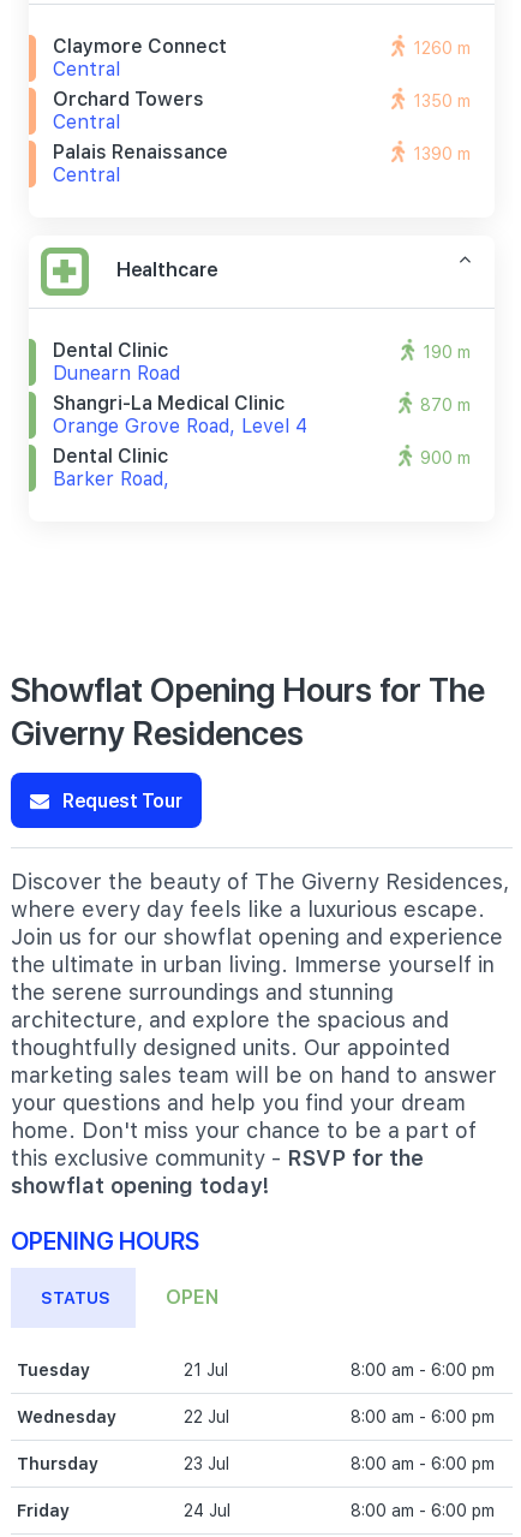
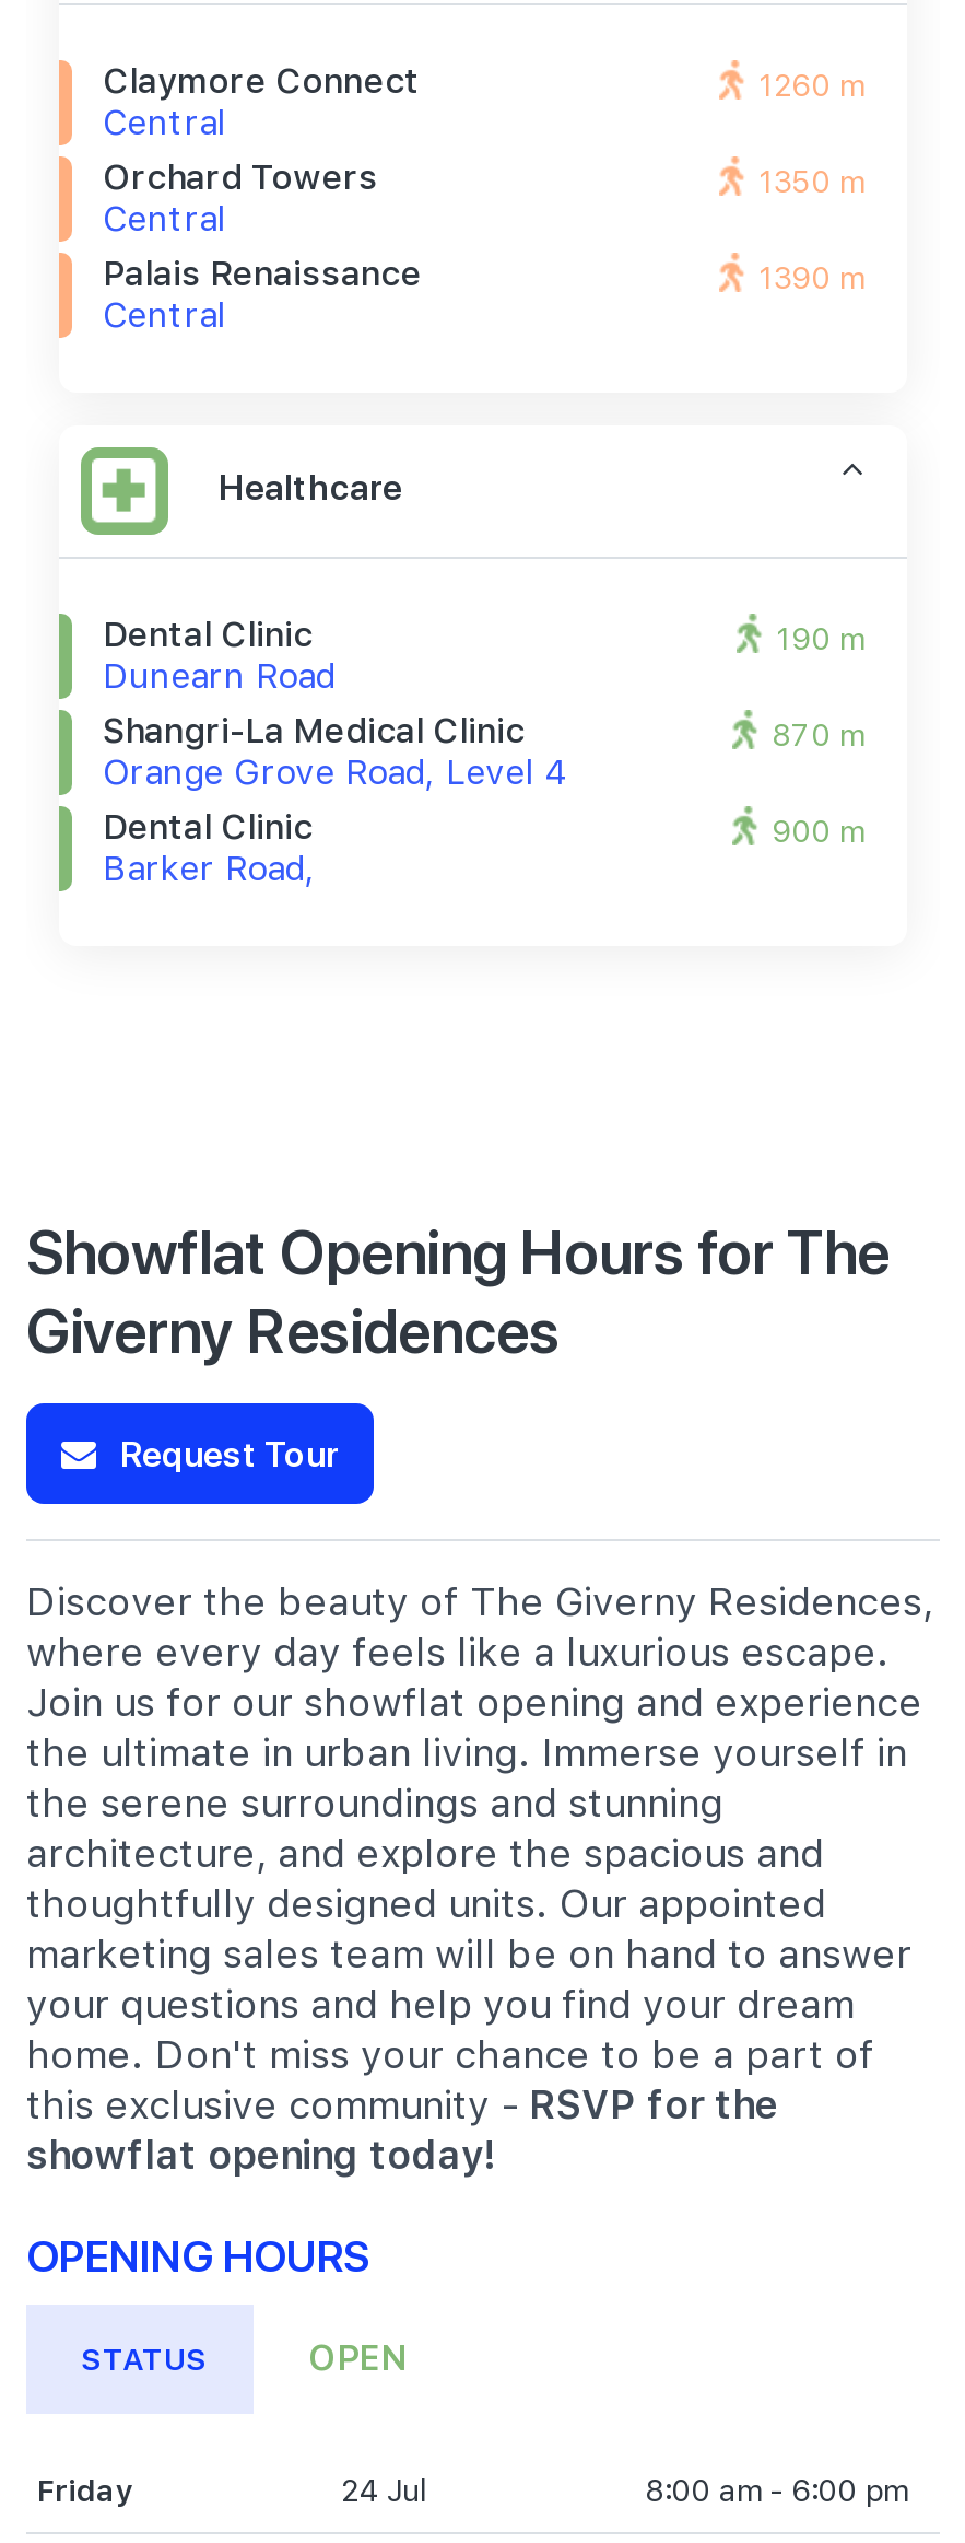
[17,1360,495,1473] Tuesday | 21 Jul | 8:00 am - 6:00 pm | Wednesday | 22 Jul | 8:00 am - 6:00 pm | Thursday | 23 Jul | 8:00 am - 6:00 pm -> none

